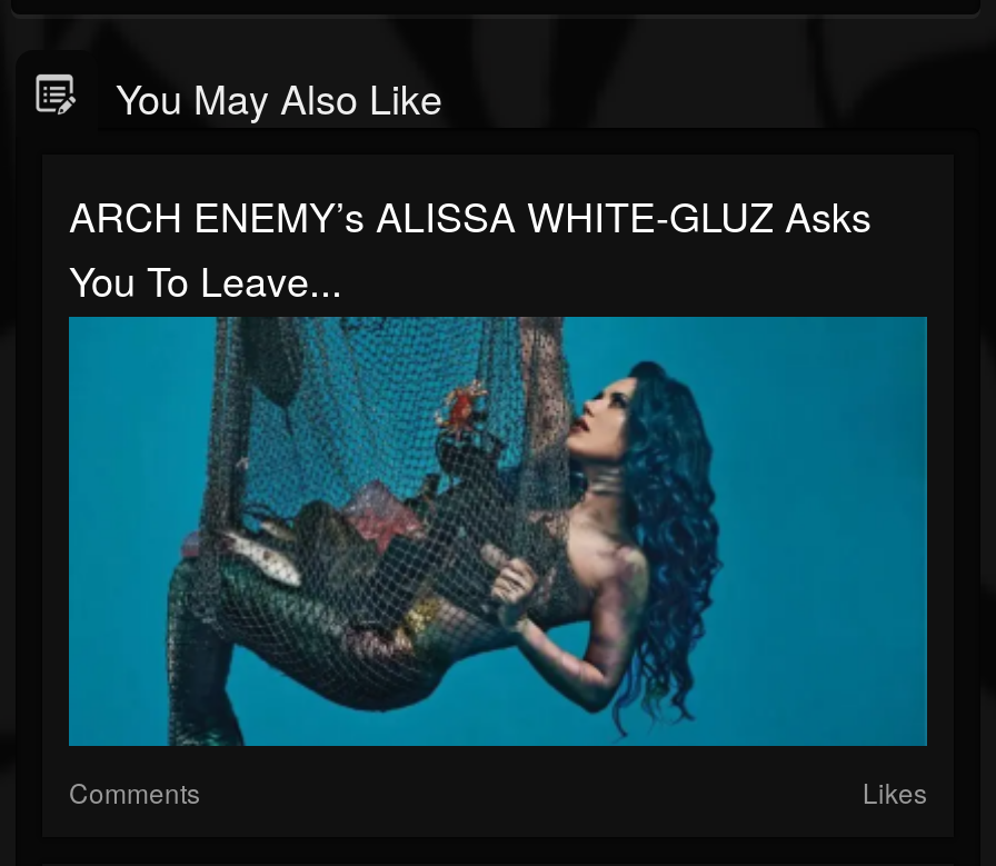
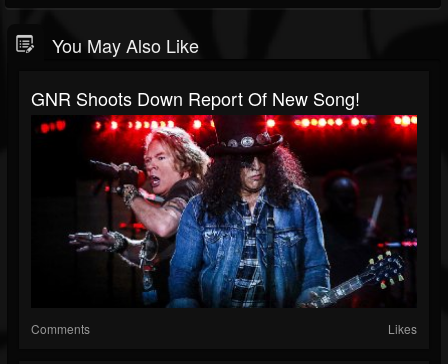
[69,186,871,308] ARCH ENEMY’s ALISSA WHITE-GLUZ Asks | You To Leave... -> [31,85,360,111] GNR Shoots Down Report Of New Song!
[67,315,929,748] [image] -> [31,114,418,308] [image]

